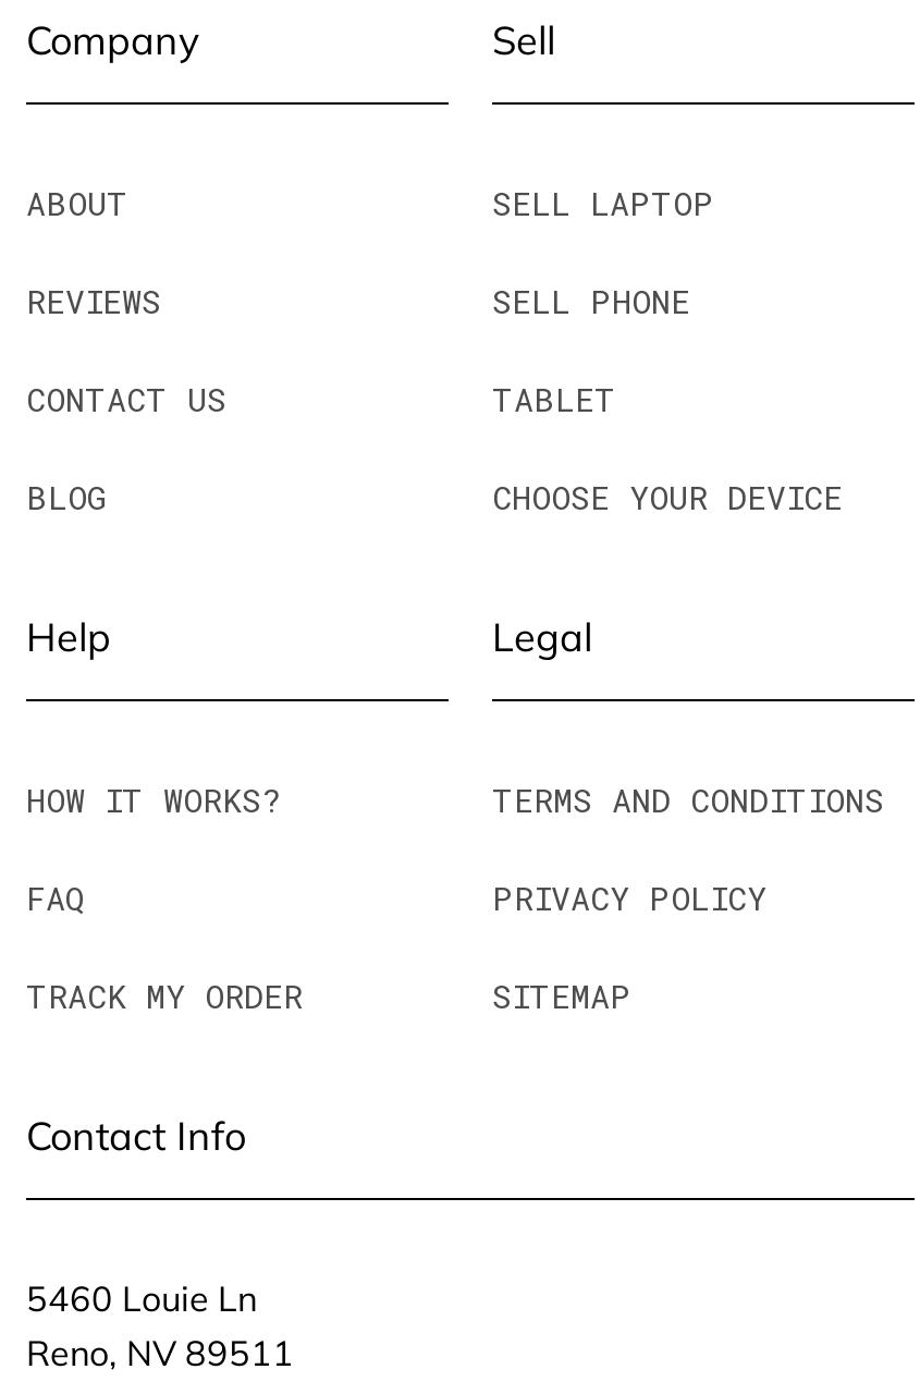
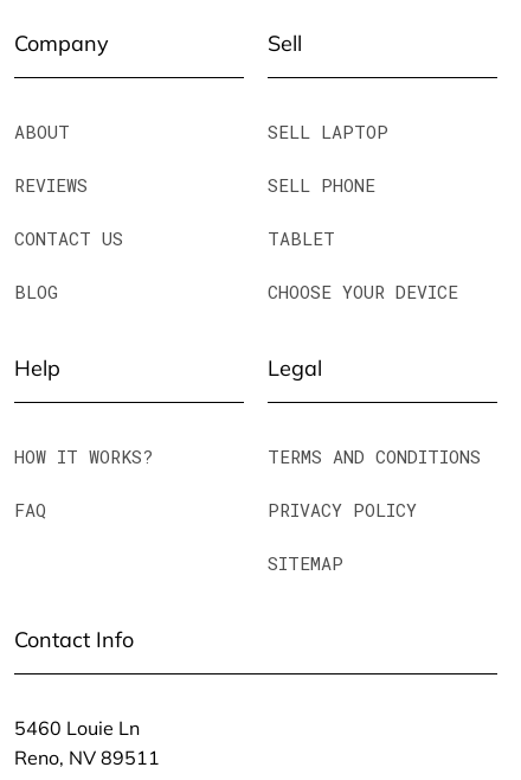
[26,974,303,1017] TRACK MY ORDER -> none

